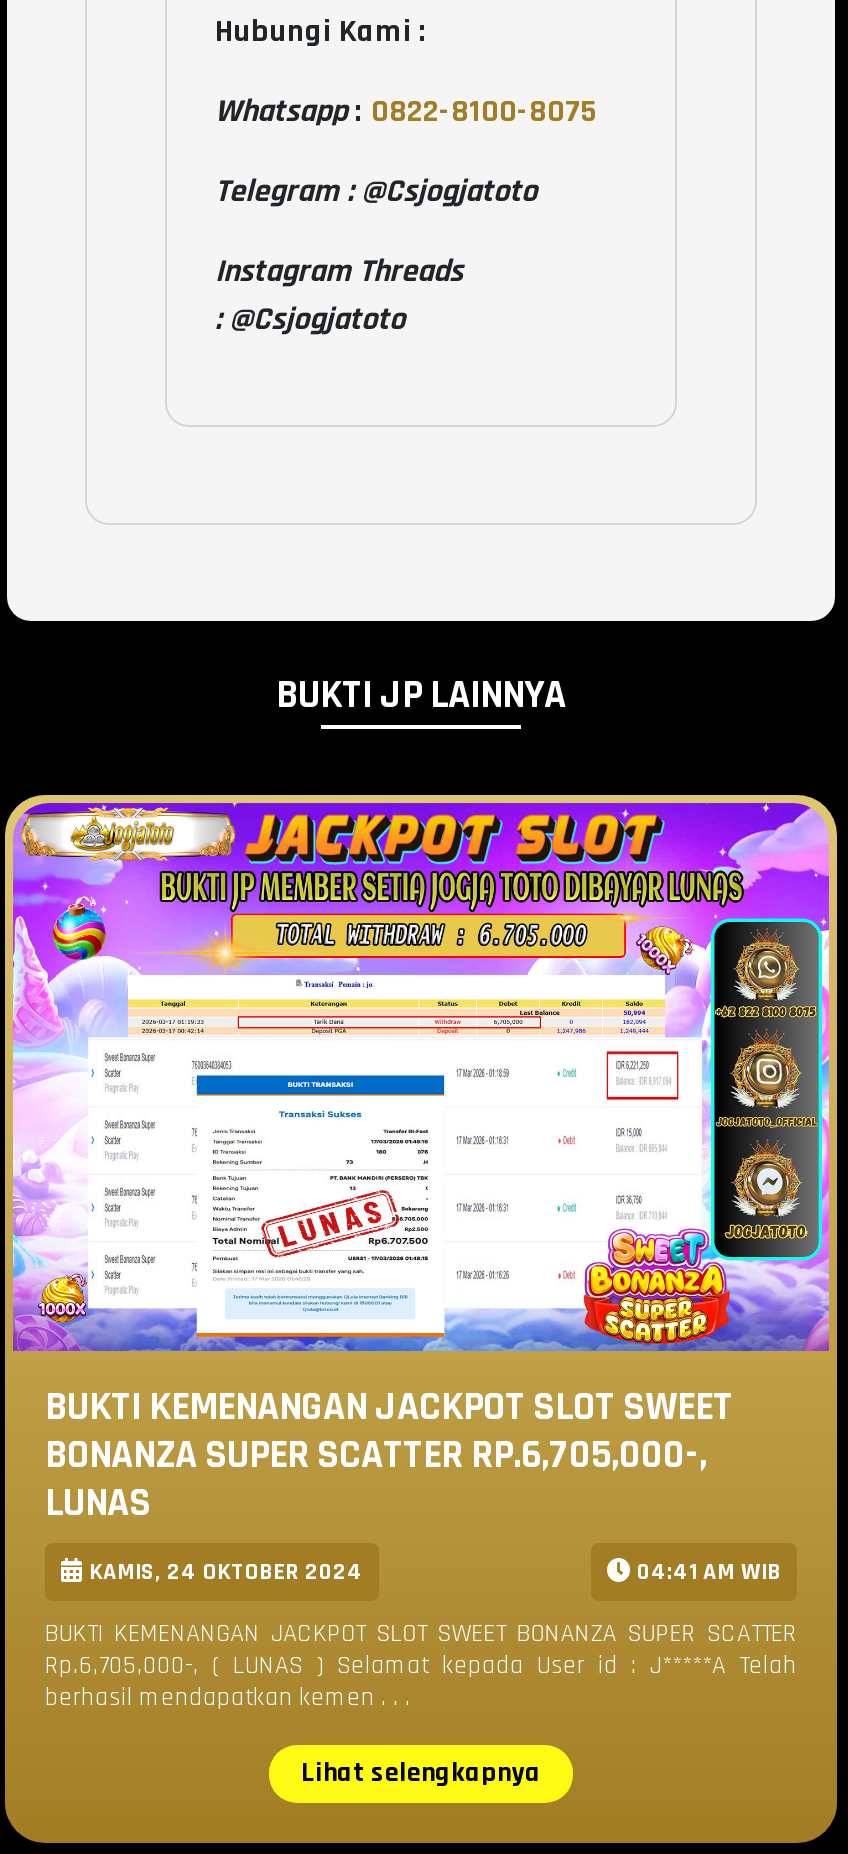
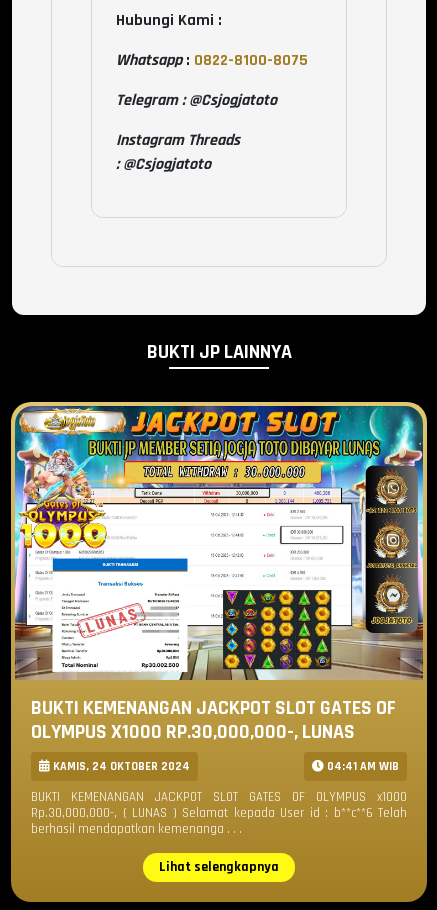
[11,801,831,1529] [image] | BUKTI KEMENANGAN JACKPOT SLOT SWEET | BONANZA SUPER SCATTER RP.6,705,000-, | LUNAS -> [14,405,424,745] [image] | BUKTI KEMENANGAN JACKPOT SLOT GATES OF | OLYMPUS X1000 RP.30,000,000-, LUNAS
[45,1617,797,1649] BUKTI KEMENANGAN JACKPOT SLOT SWEET BONANZA SUPER SCATTER -> [31,789,407,805] BUKTI KEMENANGAN JACKPOT SLOT GATES OF OLYMPUS x1000
[45,1649,797,1681] Rp.6,705,000-, ( LUNAS ) Selamat kepada User id : J*****A Telah -> [31,805,407,821] Rp.30,000,000-, ( LUNAS ) Selamat kepada User id : b**c**6 Telah
[45,1681,411,1713] berhasil mendapatkan kemen . . . -> [31,821,242,837] berhasil mendapatkan kemenanga . . .

